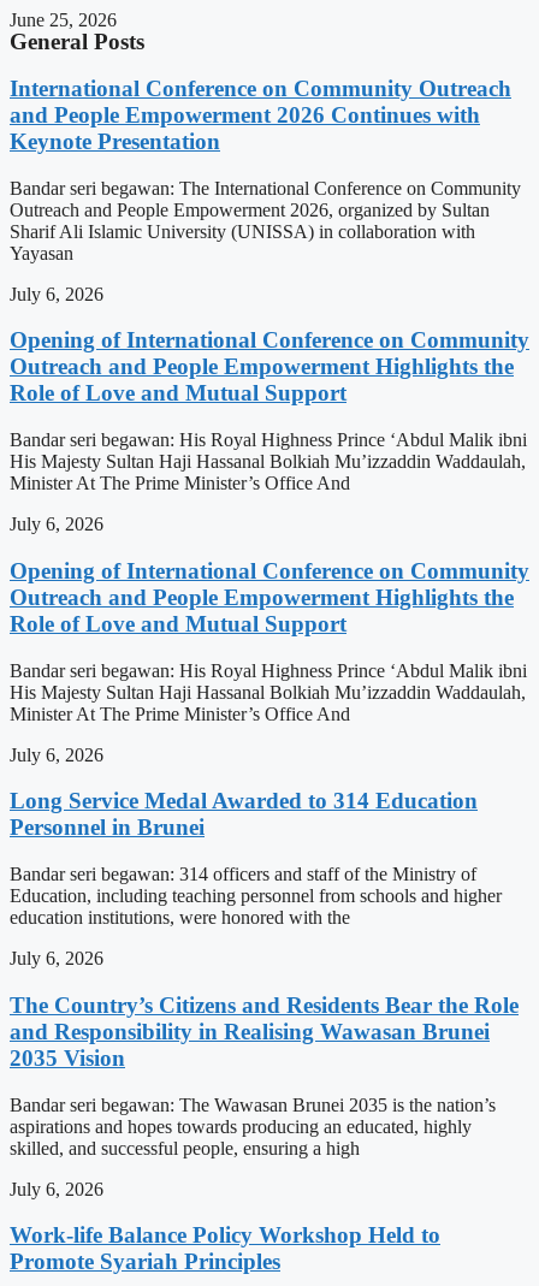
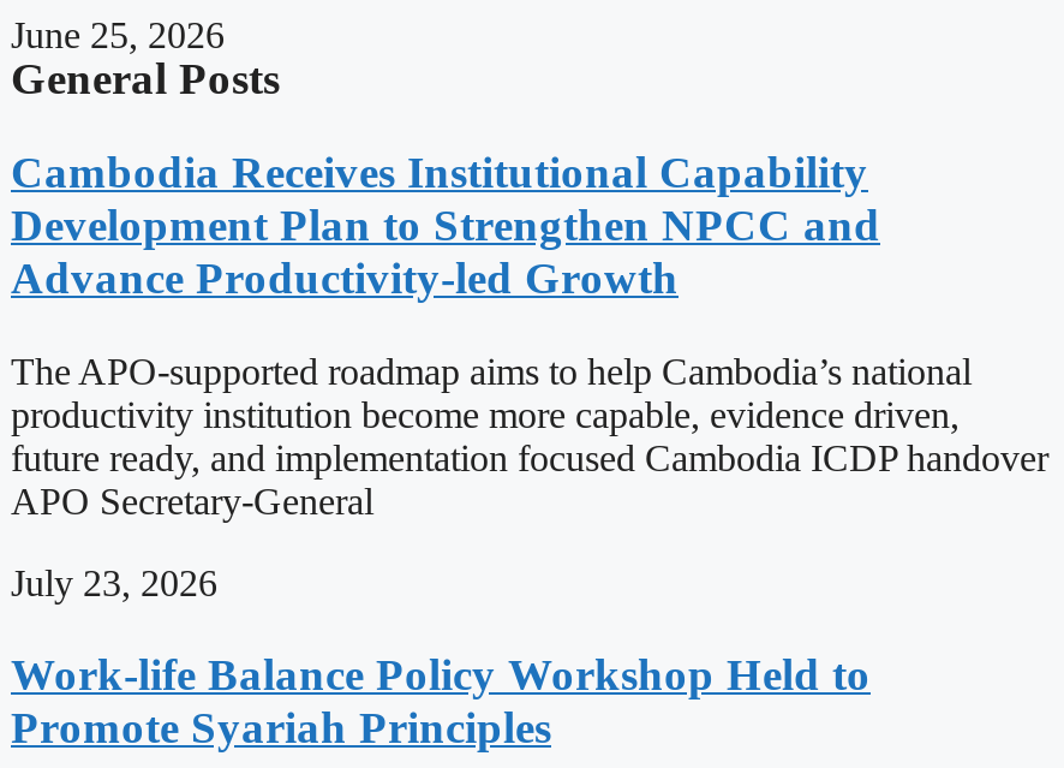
[10,76,529,1199] International Conference on Community Outreach | and People Empowerment 2026 Continues with | Keynote Presentation | Bandar seri begawan: The International Conference on Community | Outreach and People Empowerment 2026, organized by Sultan | Sharif Ali Islamic University (UNISSA) in collaboration with | Yayasan | July 6, 2026 | Opening of International Conference on Community | Outreach and People Empowerment Highlights the | Role of Love and Mutual Support | Bandar seri begawan: His Royal Highness Prince ‘Abdul Malik ibni | His Majesty Sultan Haji Hassanal Bolkiah Mu’izzaddin Waddaulah, | Minister At The Prime Minister’s Office And | July 6, 2026 | Opening of International Conference on Community | Outreach and People Empowerment Highlights the | Role of Love and Mutual Support | Bandar seri begawan: His Royal Highness Prince ‘Abdul Malik ibni | His Majesty Sultan Haji Hassanal Bolkiah Mu’izzaddin Waddaulah, | Minister At The Prime Minister’s Office And | July 6, 2026 | Long Service Medal Awarded to 314 Education | Personnel in Brunei | Bandar seri begawan: 314 officers and staff of the Ministry of | Education, including teaching personnel from schools and higher | education institutions, were honored with the | July 6, 2026 | The Country’s Citizens and Residents Bear the Role | and Responsibility in Realising Wawasan Brunei | 2035 Vision | Bandar seri begawan: The Wawasan Brunei 2035 is the nation’s | aspirations and hopes towards producing an educated, highly | skilled, and successful people, ensuring a high | July 6, 2026 -> [11,147,1048,603] Cambodia Receives Institutional Capability | Development Plan to Strengthen NPCC and | Advance Productivity-led Growth | The APO-supported roadmap aims to help Cambodia’s national | productivity institution become more capable, evidence driven, | future ready, and implementation focused Cambodia ICDP handover | APO Secretary-General | July 23, 2026

